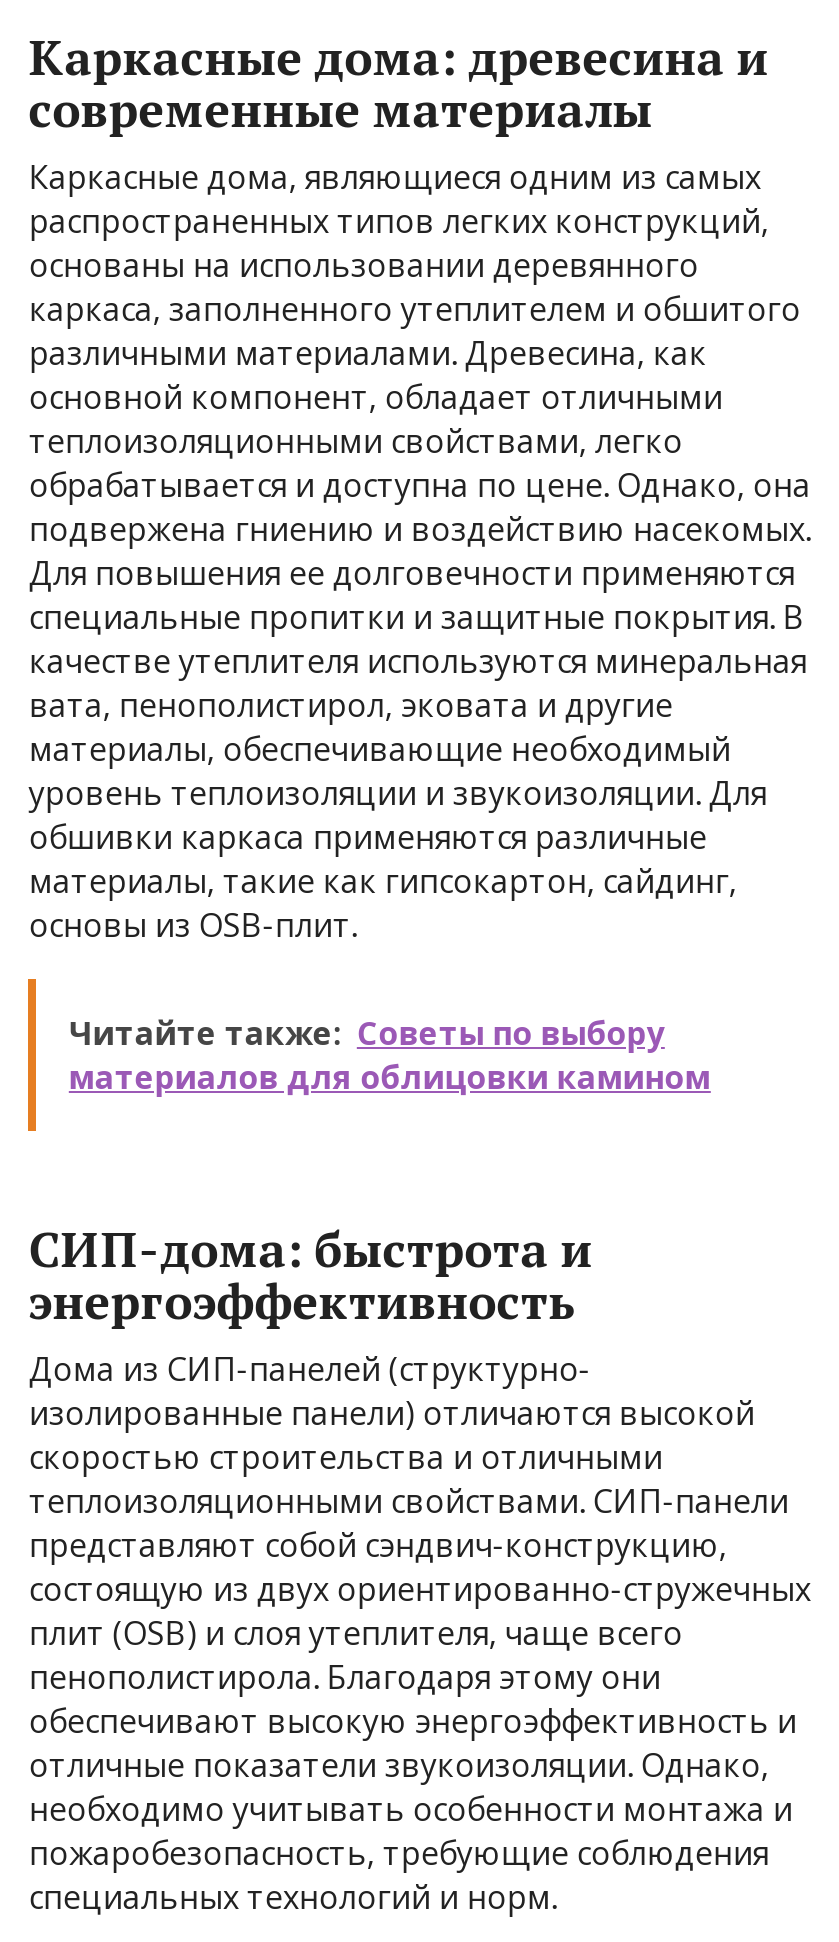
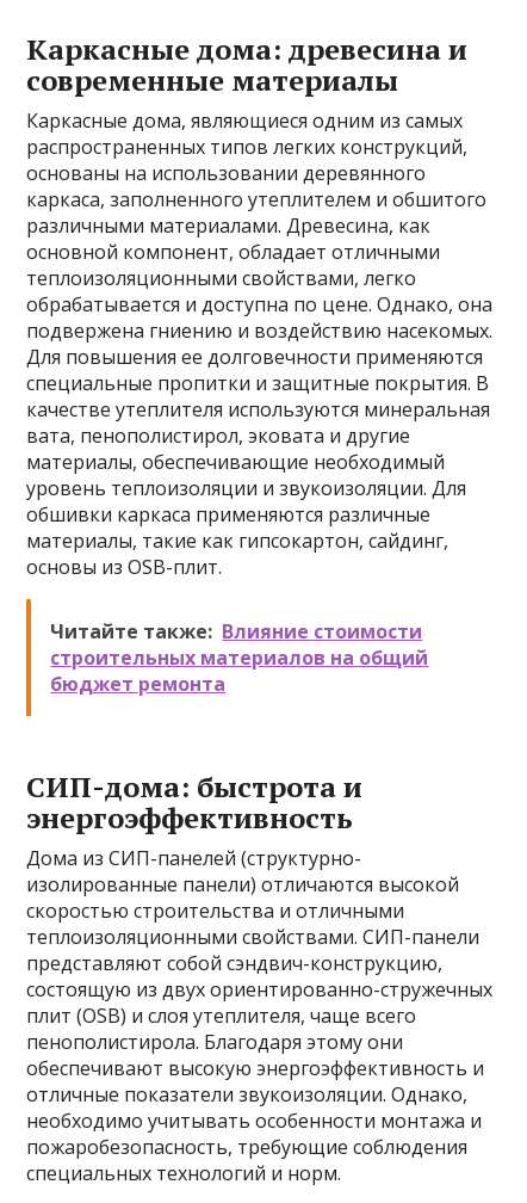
[69,1011,711,1099] Читайте также: Советы по выбору | материалов для облицовки камином -> [51,618,429,697] Читайте также: Влияние стоимости | строительных материалов на общий | бюджет ремонта

